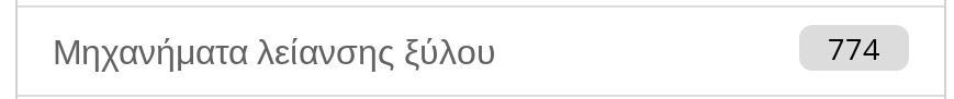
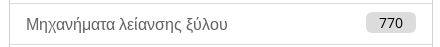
[828,26,880,67] 774 -> [379,12,403,31] 770

